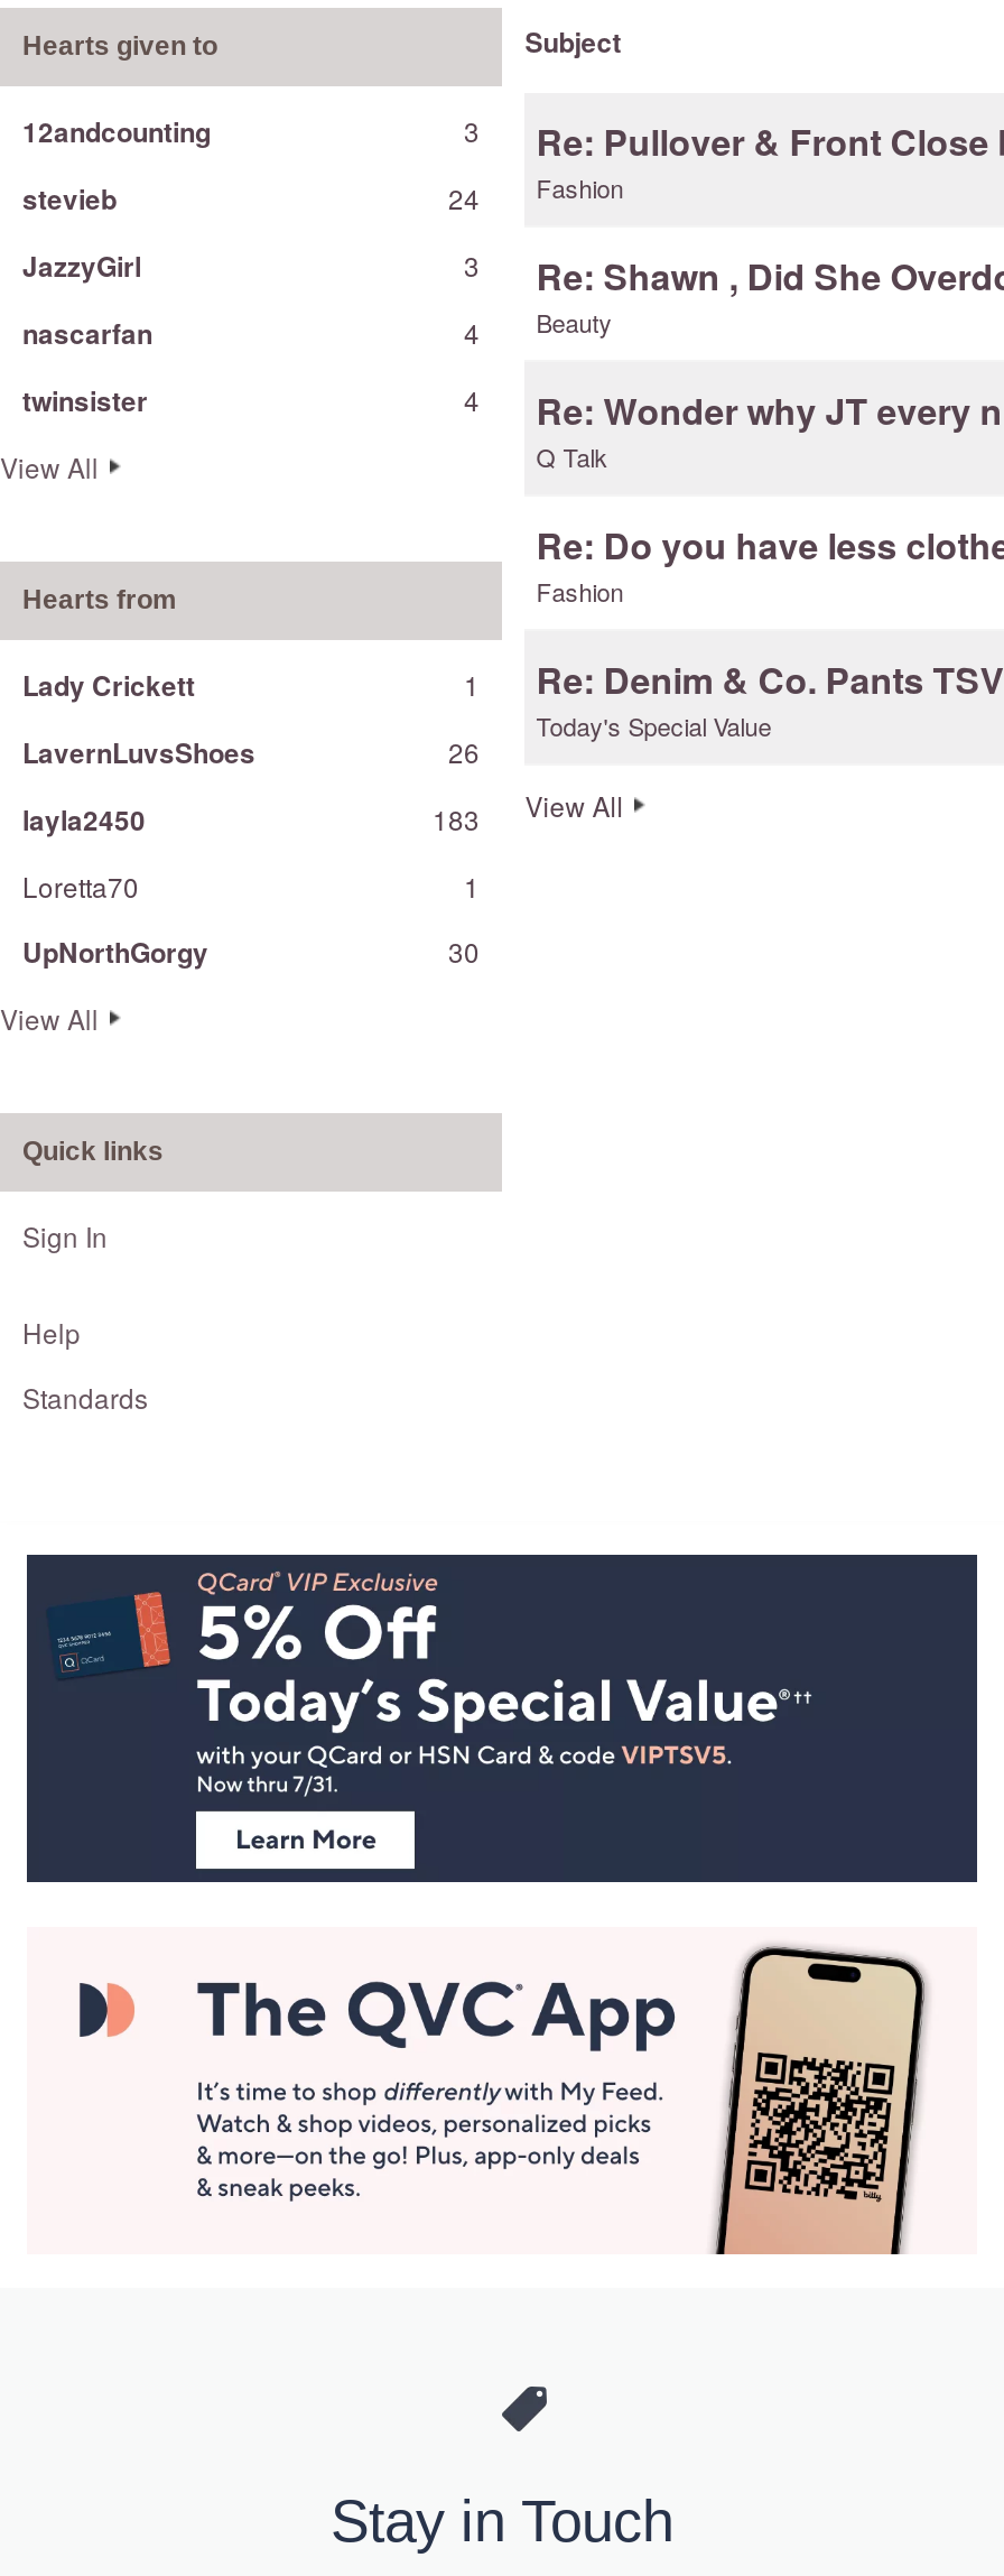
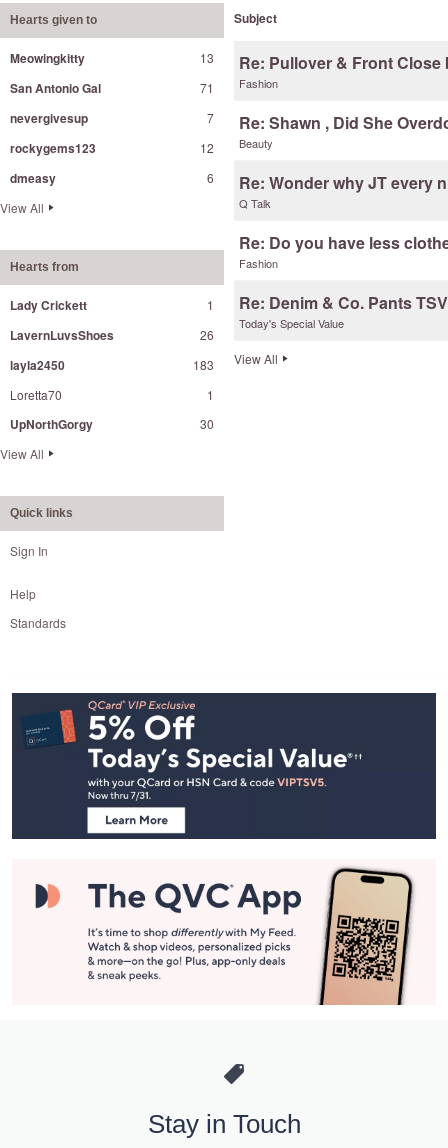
[22,111,480,151] 12andcounting | 3 -> [10,49,214,67] Meowingkitty | 13
[22,178,480,219] stevieb | 24 -> [10,79,214,97] San Antonio Gal | 71
[22,245,480,286] JazzyGirl | 3 -> [10,109,214,127] nevergivesup | 7
[22,313,480,353] nascarfan | 4 -> [10,139,214,157] rockygems123 | 12
[22,380,480,420] twinsister | 4 -> [10,169,214,187] dmeasy | 6

